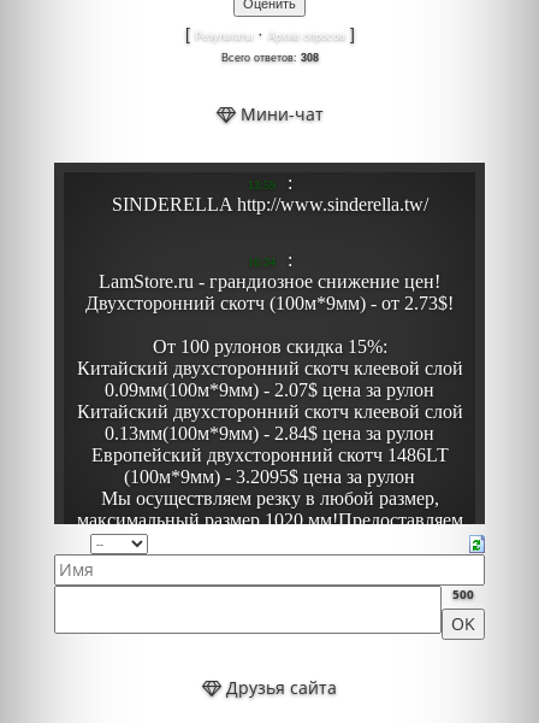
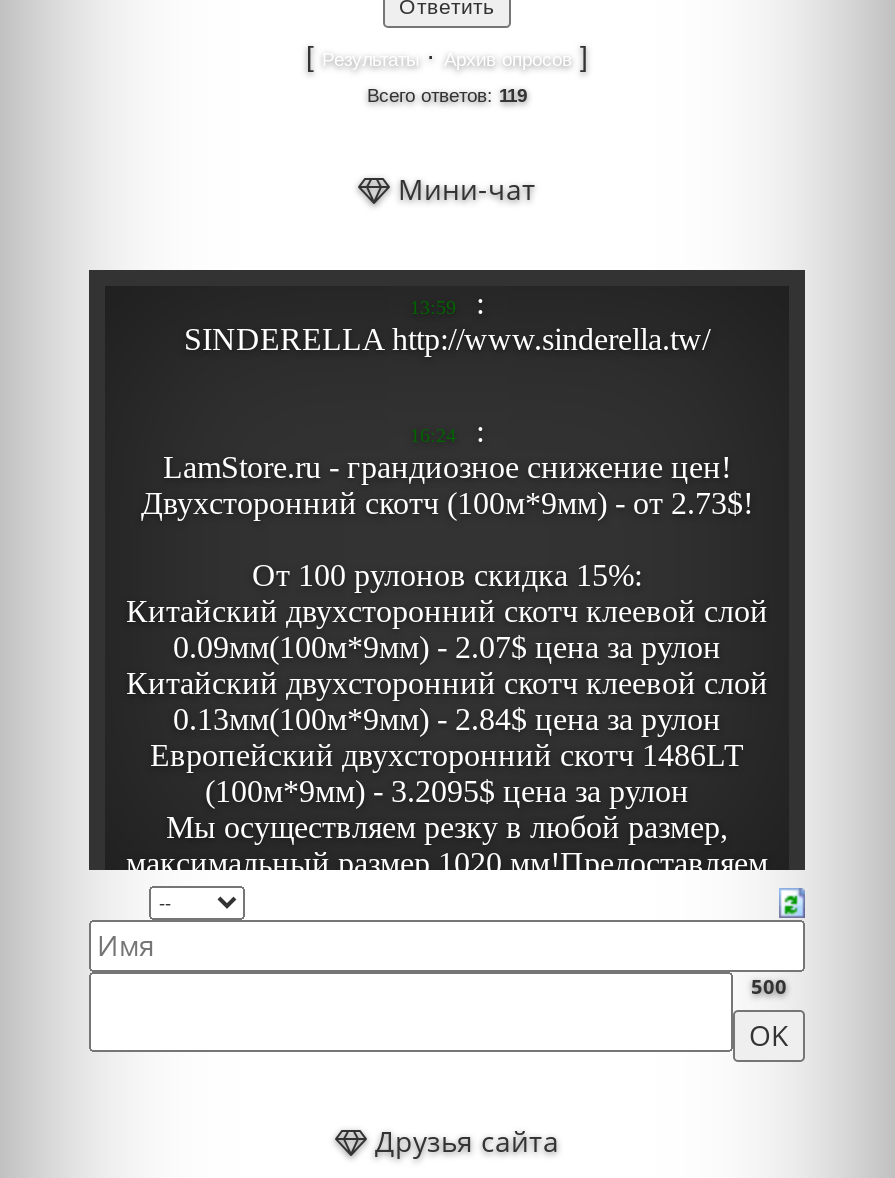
[221,52,318,64] Всего ответов: 308 -> [367,86,527,106] Всего ответов: 119

